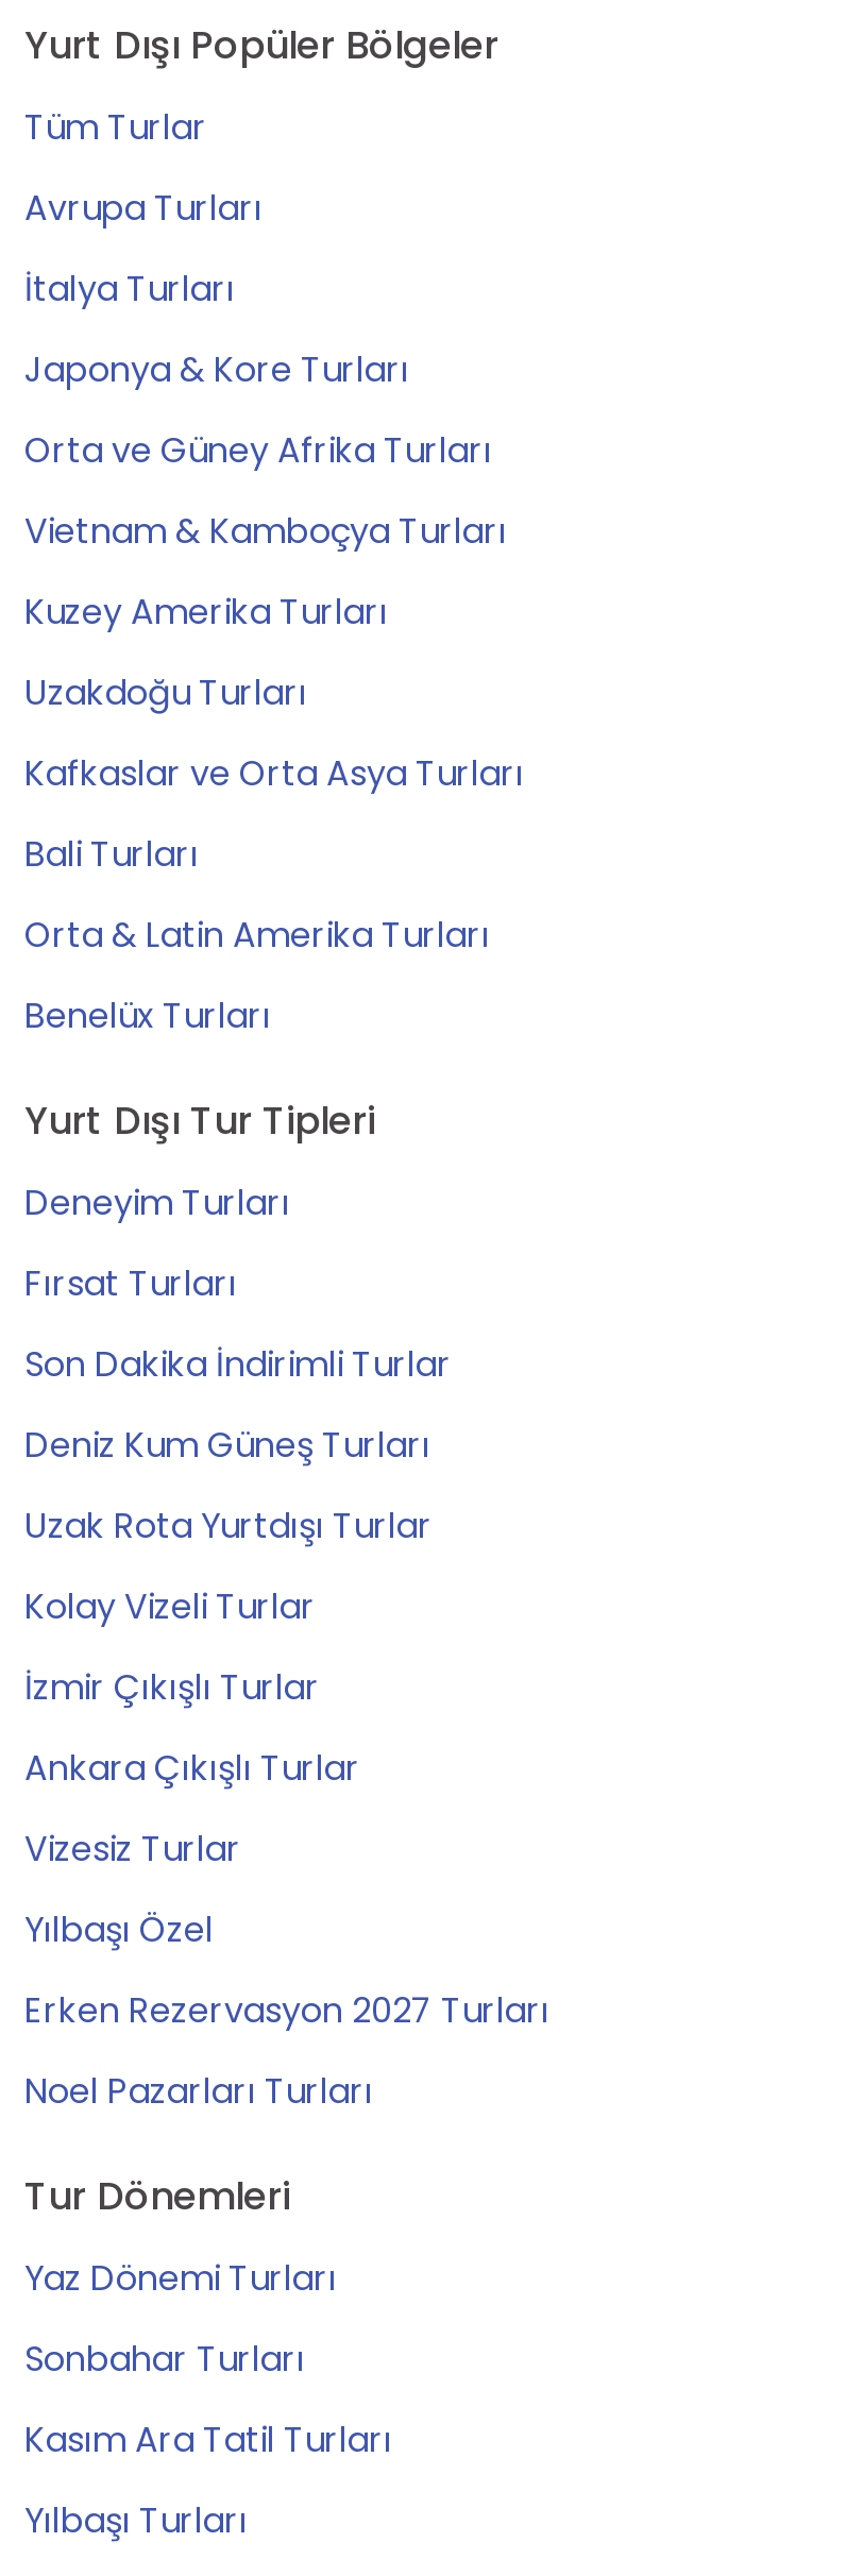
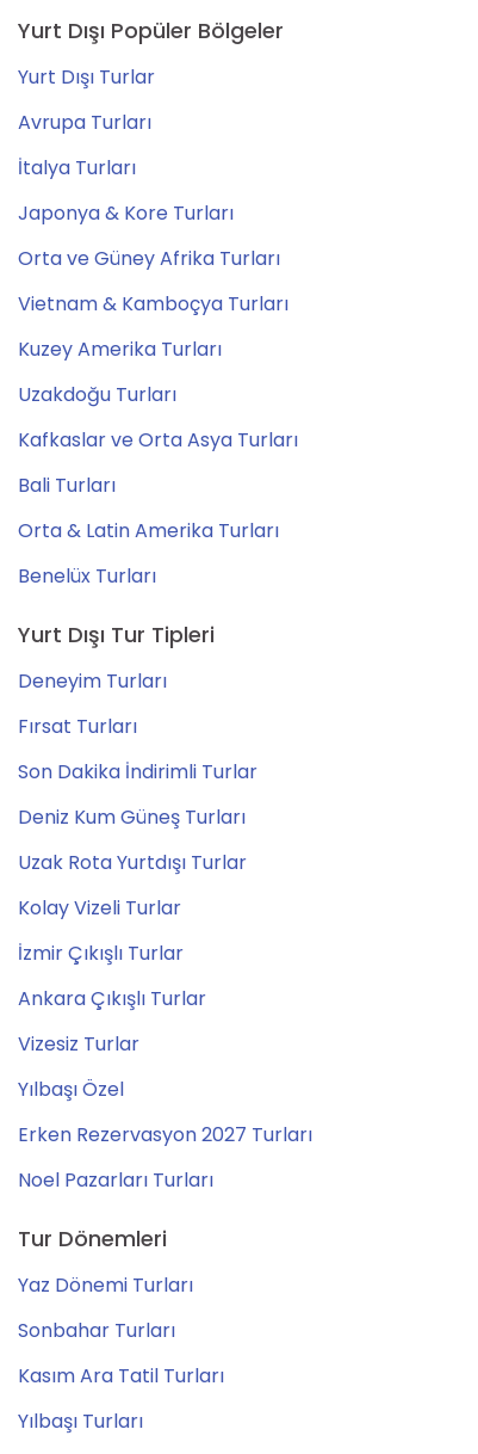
[24,103,207,152] Tüm Turlar -> [18,63,155,91] Yurt Dışı Turlar

